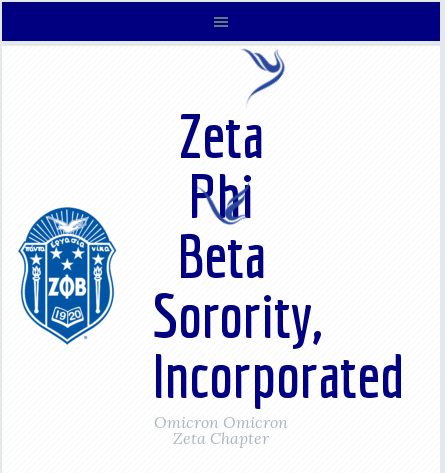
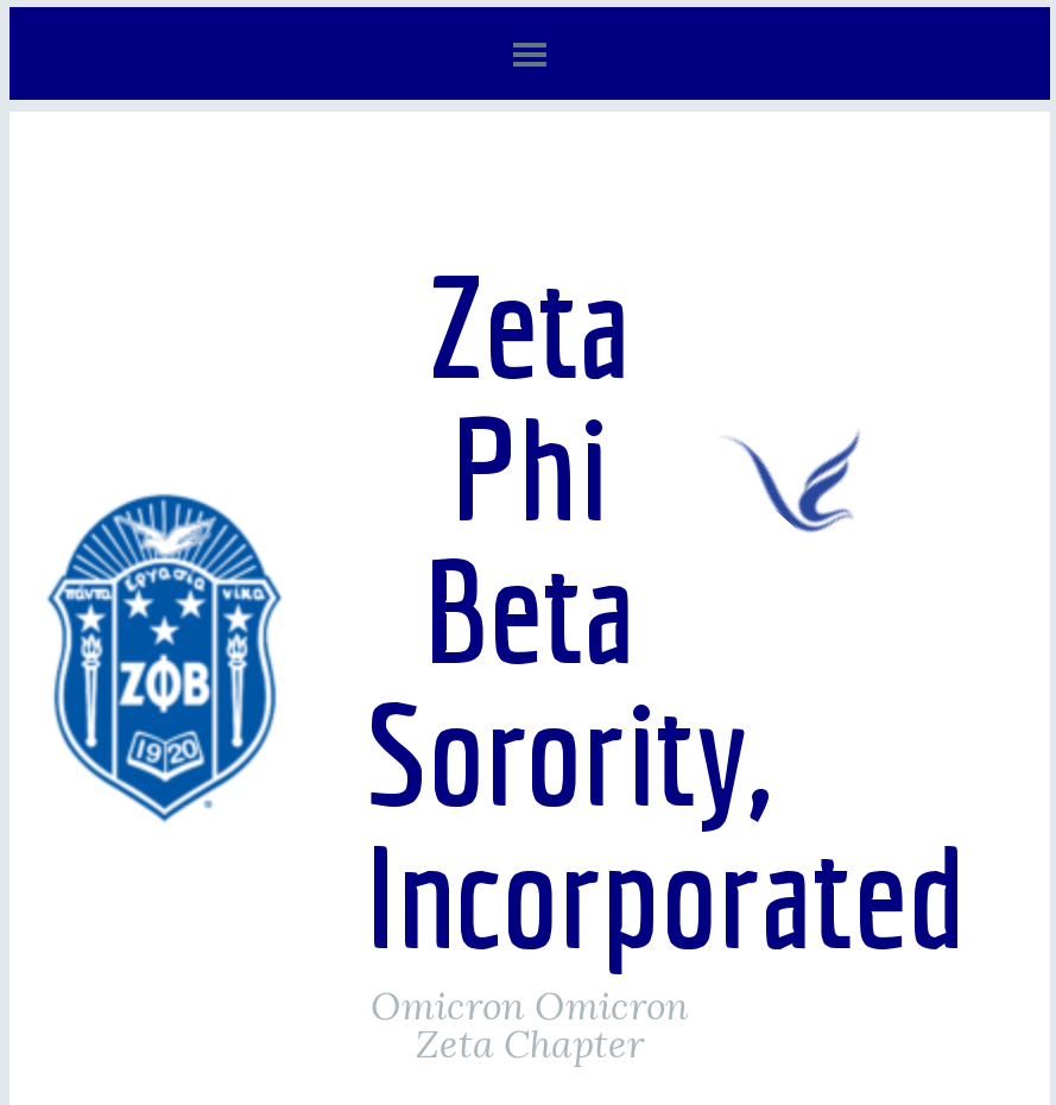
[242,48,286,99] [image] -> none
none -> [736,435,860,535] [image]

